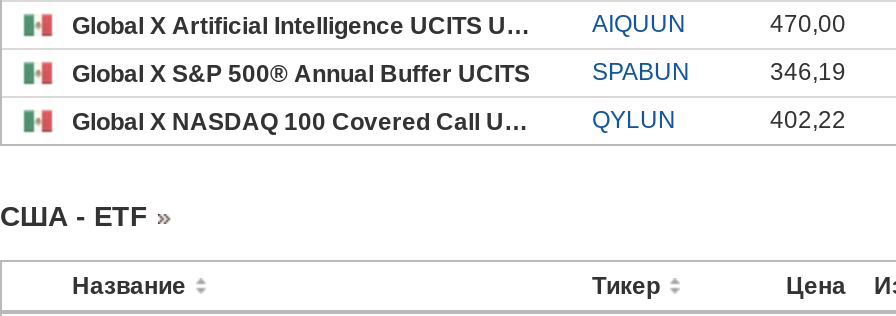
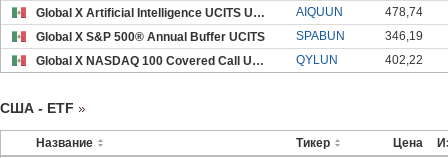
[770,10,846,38] 470,00 -> [385,5,423,19] 478,74

